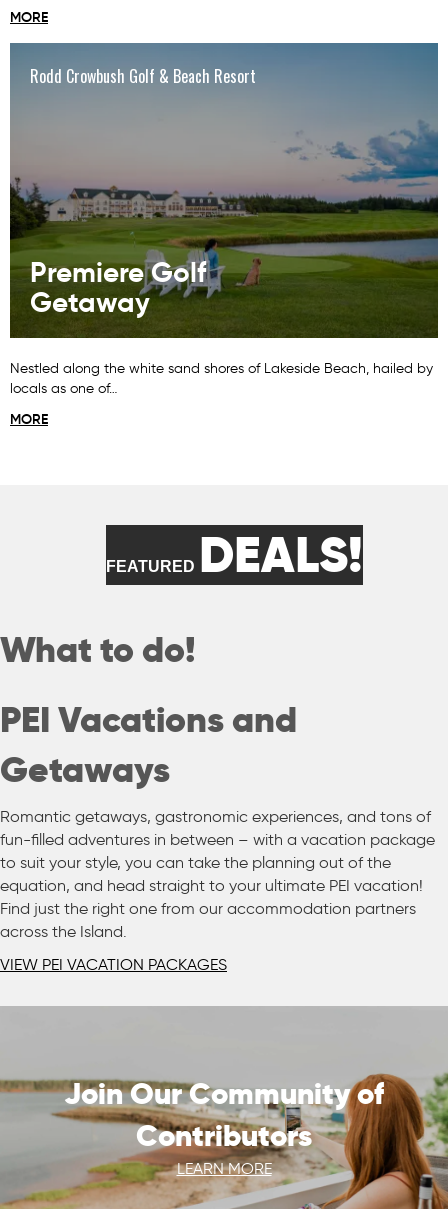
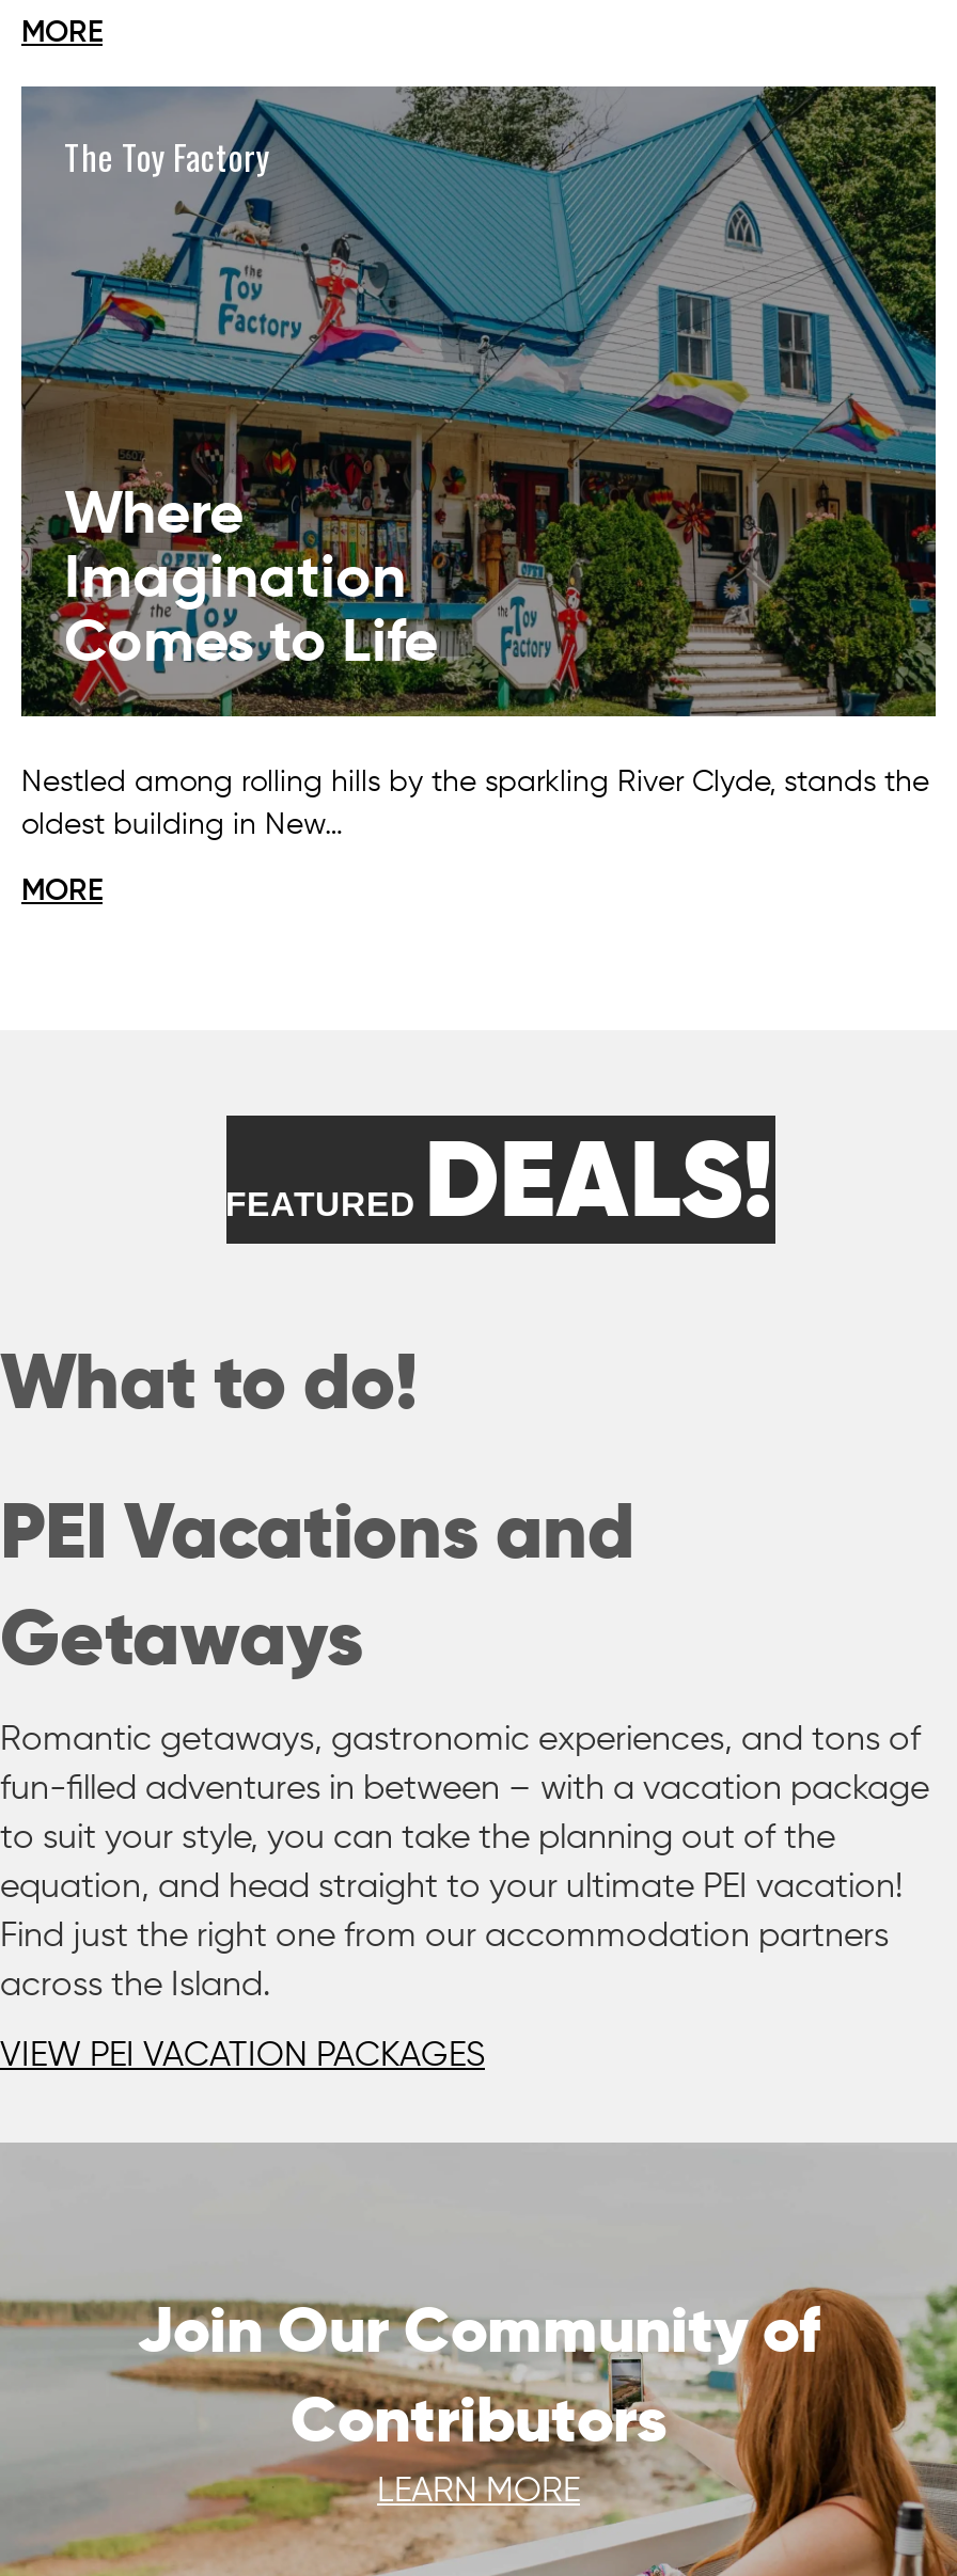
[9,42,439,339] [image] | Rodd Crowbush Golf & Beach Resort -> [19,84,938,718] [image] | The Toy Factory
[30,255,206,320] Premiere Golf | Getaway -> [64,475,438,678] Where | Imagination | Comes to Life
[10,360,433,397] Nestled along the white sand shores of Lakeside Beach, hailed by | locals as one of… -> [21,763,929,842] Nestled among rolling hills by the sparkling River Clyde, stands the | oldest building in New…

